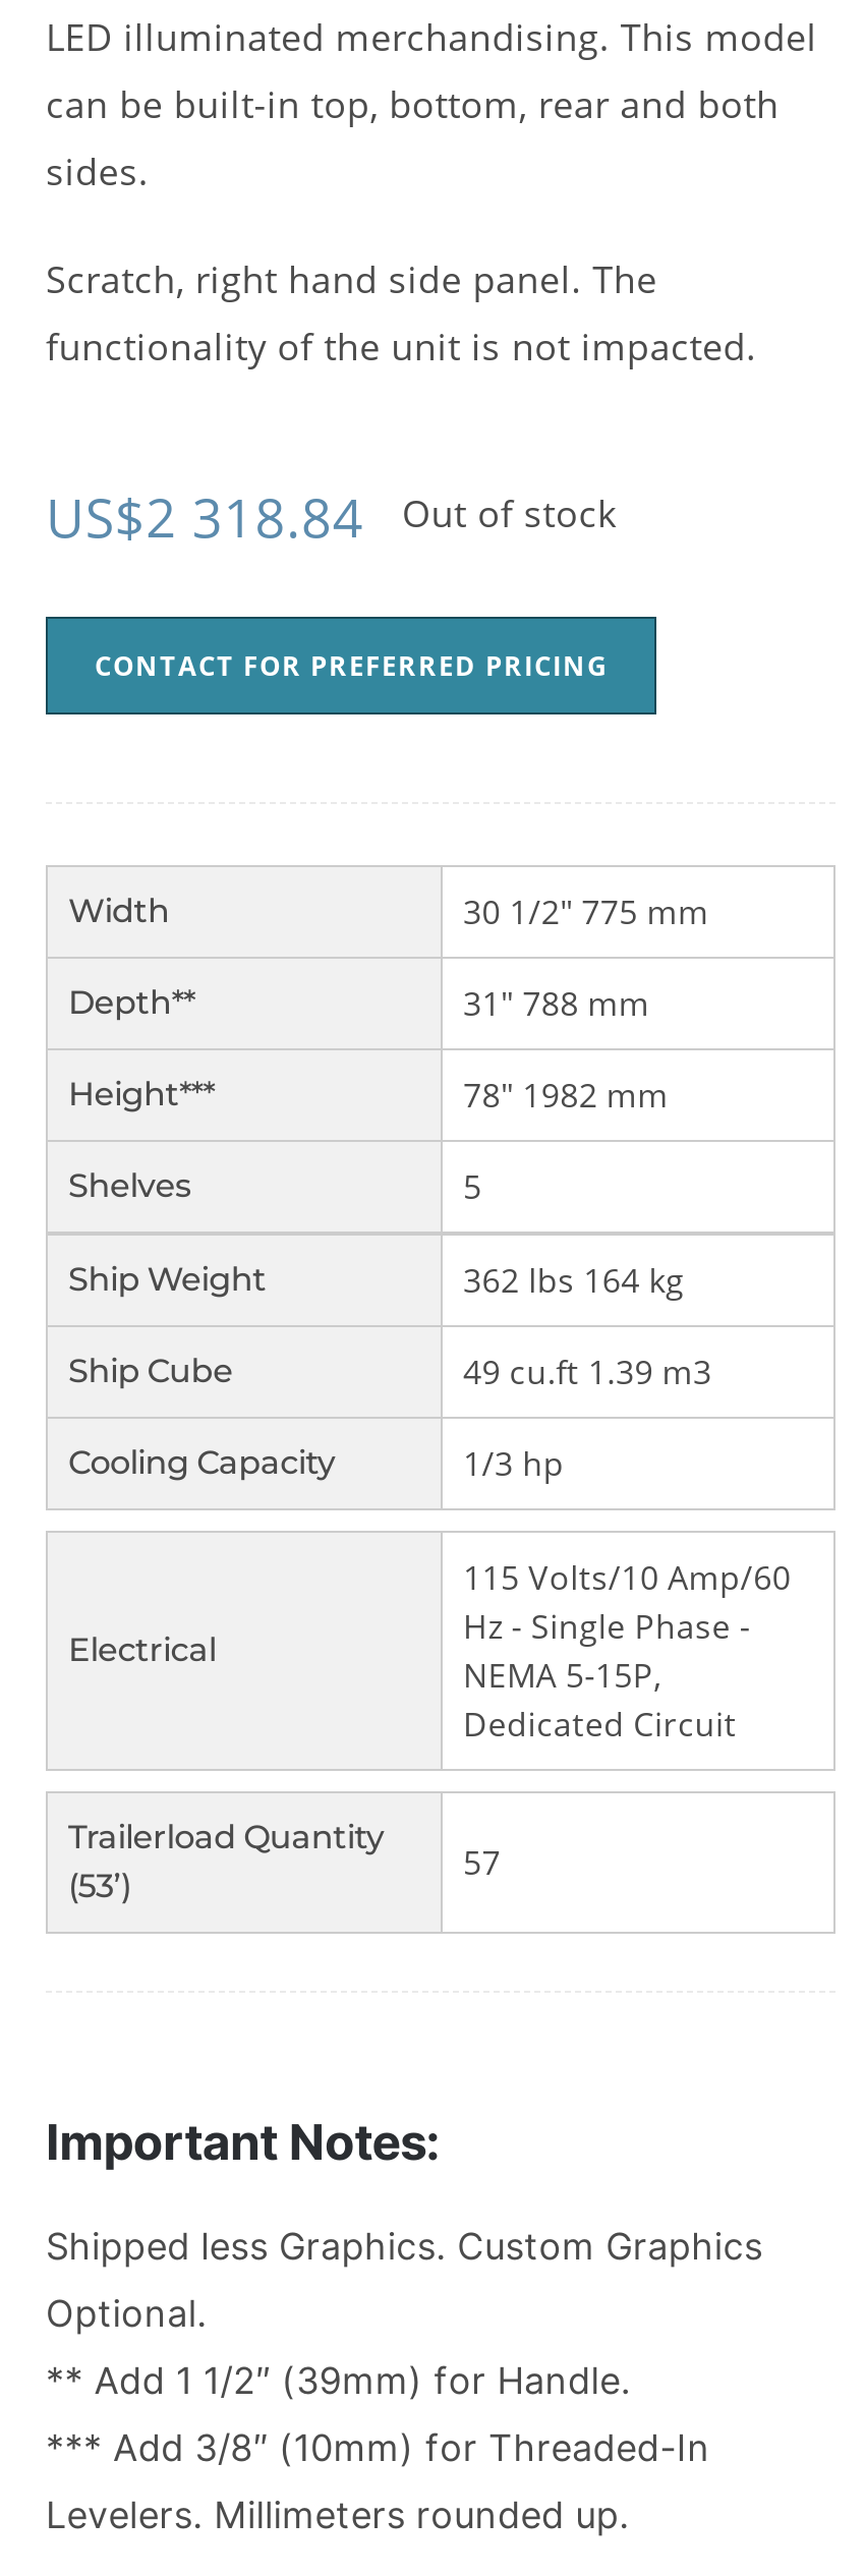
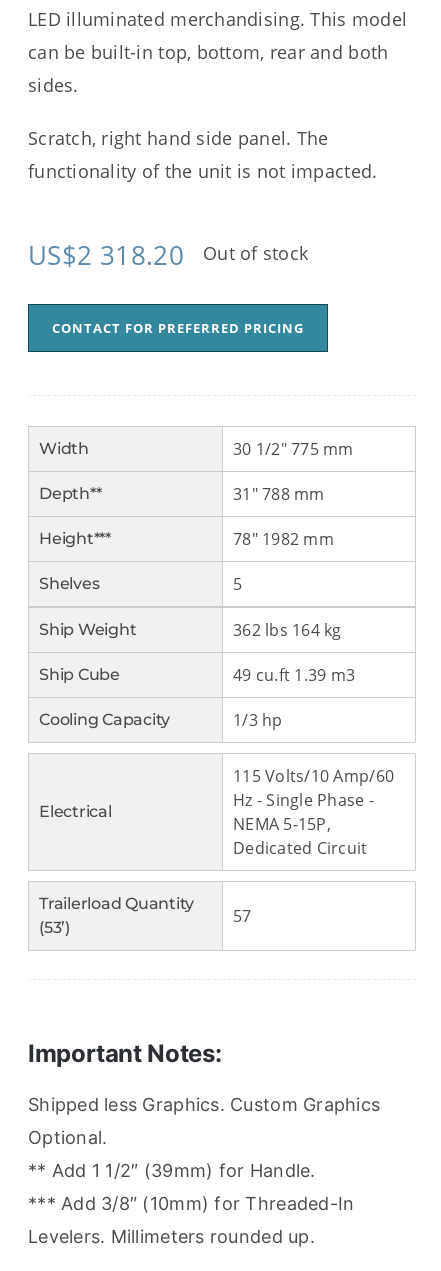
[46,479,616,553] US$2 318.84 Out of stock -> [28,236,308,272] US$2 318.20 Out of stock

